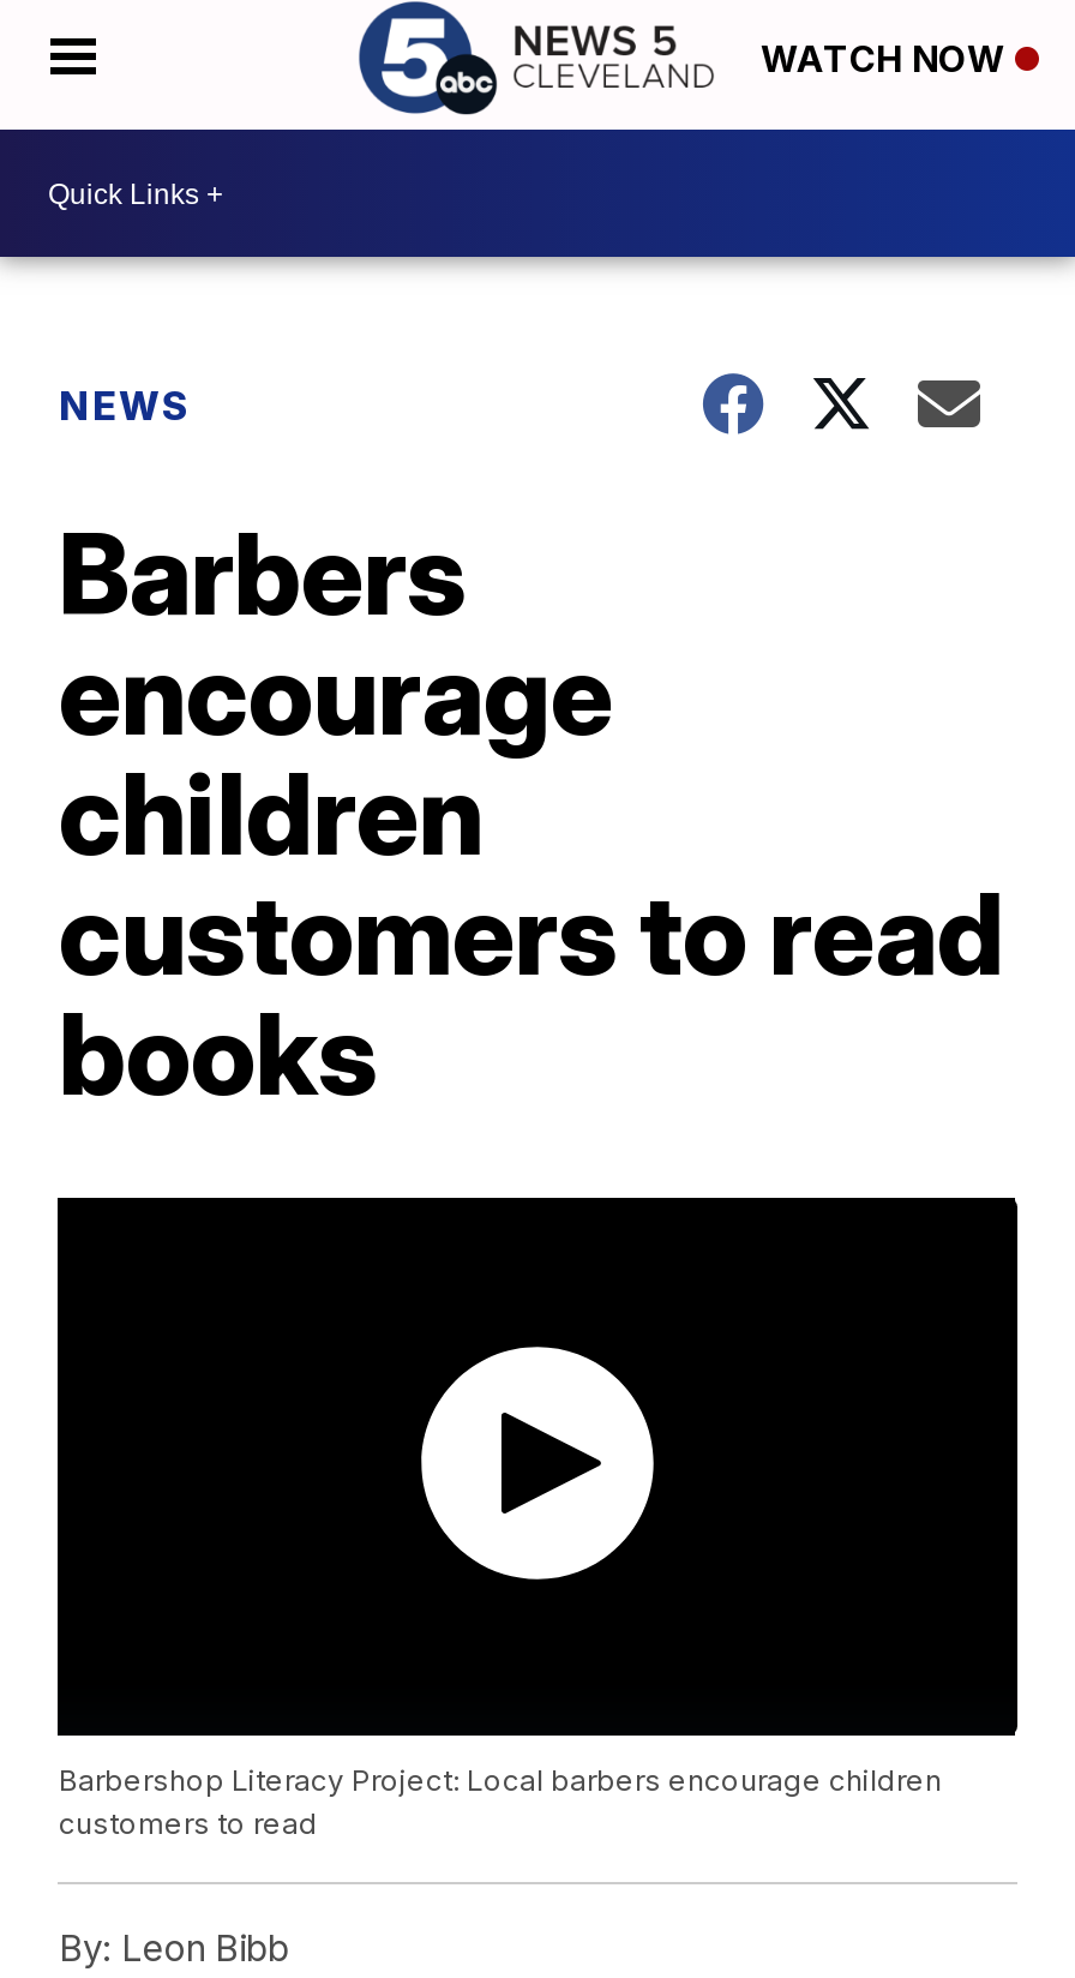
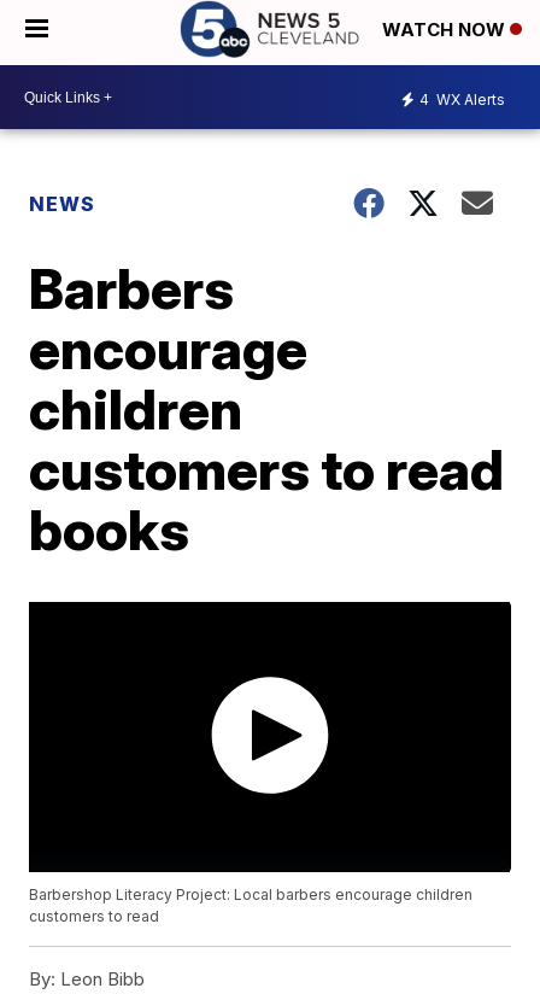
none -> [419,90,505,108] 4 WX Alerts

